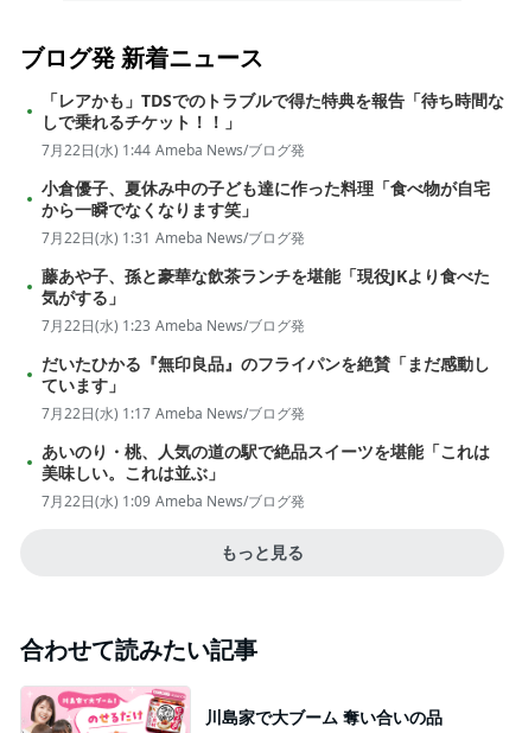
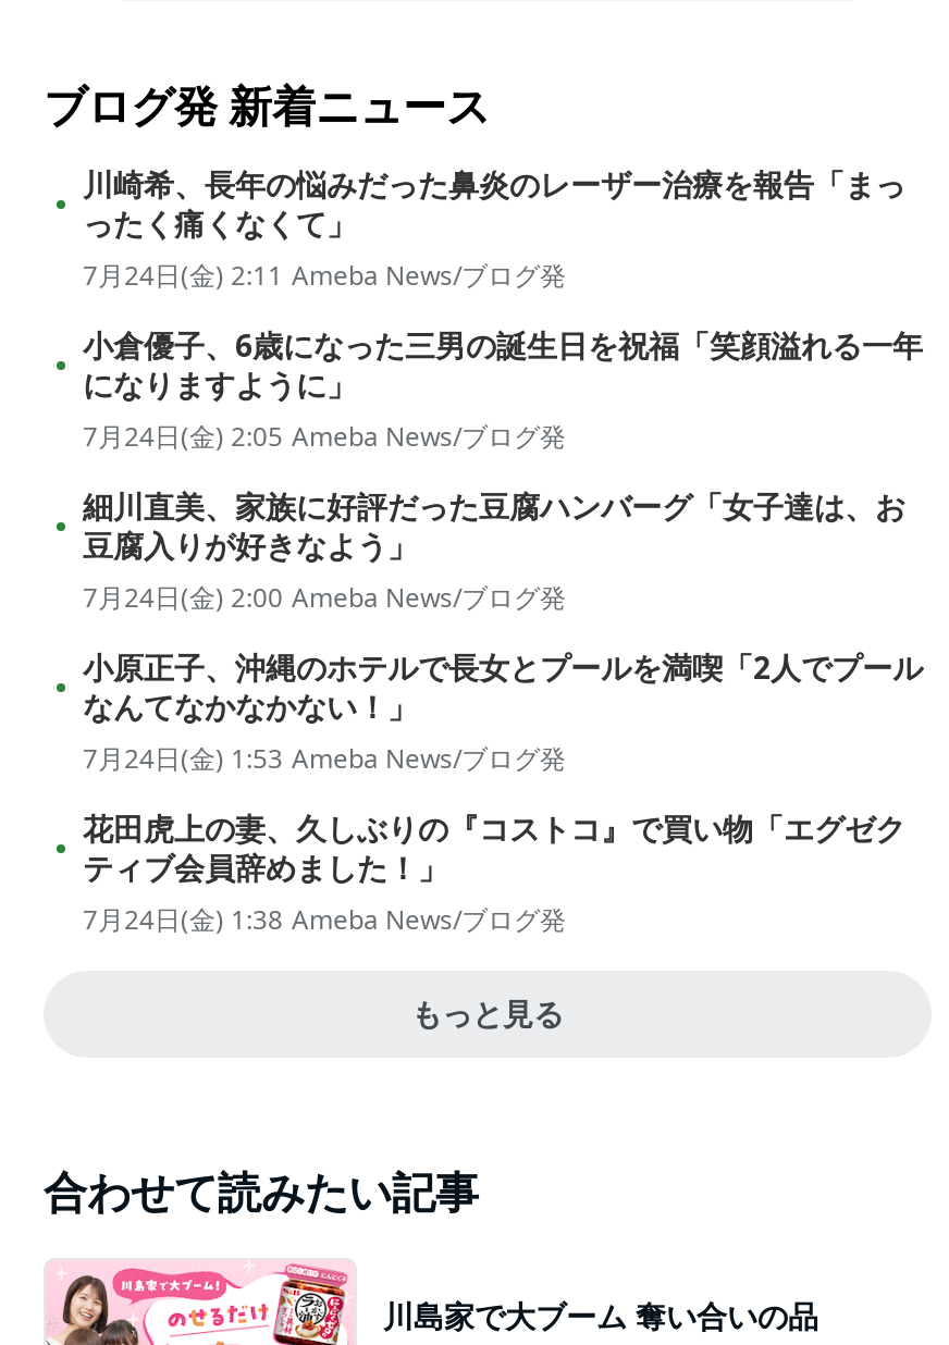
[42,89,504,160] 「レアかも」TDSでのトラブルで得た特典を報告「待ち時間な | しで乗れるチケット！！」 | 7月22日(水) 1:44 Ameba News/ブログ発 -> [83,163,905,294] 川崎希、長年の悩みだった鼻炎のレーザー治療を報告「まっ | ったく痛くなくて」 | 7月24日(金) 2:11 Ameba News/ブログ発
[42,177,490,248] 小倉優子、夏休み中の子ども達に作った料理「食べ物が自宅 | から一瞬でなくなります笑」 | 7月22日(水) 1:31 Ameba News/ブログ発 -> [83,324,923,455] 小倉優子、6歳になった三男の誕生日を祝福「笑顔溢れる一年 | になりますように」 | 7月24日(金) 2:05 Ameba News/ブログ発
[42,265,490,336] 藤あや子、孫と豪華な飲茶ランチを堪能「現役JKより食べた | 気がする」 | 7月22日(水) 1:23 Ameba News/ブログ発 -> [83,486,905,616] 細川直美、家族に好評だった豆腐ハンバーグ「女子達は、お | 豆腐入りが好きなよう」 | 7月24日(金) 2:00 Ameba News/ブログ発
[42,352,490,424] だいたひかる『無印良品』のフライパンを絶賛「まだ感動し | ています」 | 7月22日(水) 1:17 Ameba News/ブログ発 -> [83,647,923,777] 小原正子、沖縄のホテルで長女とプールを満喫「2人でプール | なんてなかなかない！」 | 7月24日(金) 1:53 Ameba News/ブログ発
[42,440,490,511] あいのり・桃、人気の道の駅で絶品スイーツを堪能「これは | 美味しい。これは並ぶ」 | 7月22日(水) 1:09 Ameba News/ブログ発 -> [83,808,905,938] 花田虎上の妻、久しぶりの『コストコ』で買い物「エグゼク | ティブ会員辞めました！」 | 7月24日(金) 1:38 Ameba News/ブログ発

